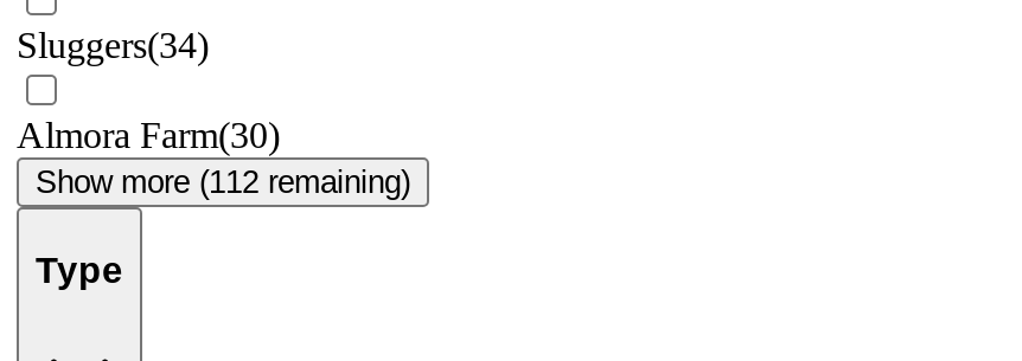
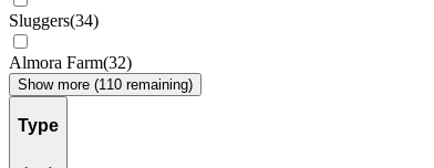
[17,115,280,155] Almora Farm(30) -> [9,53,132,72] Almora Farm(32)
[36,164,410,200] Show more (112 remaining) -> [18,76,193,93] Show more (110 remaining)

